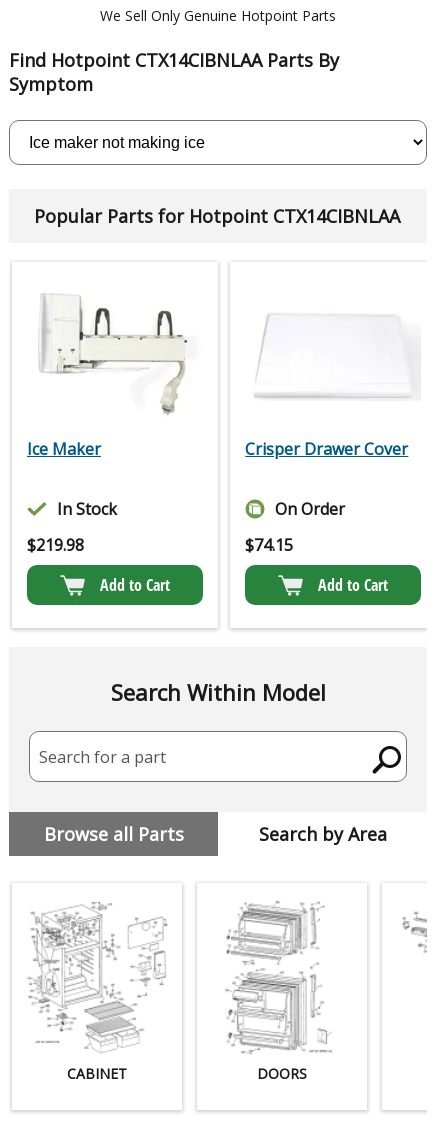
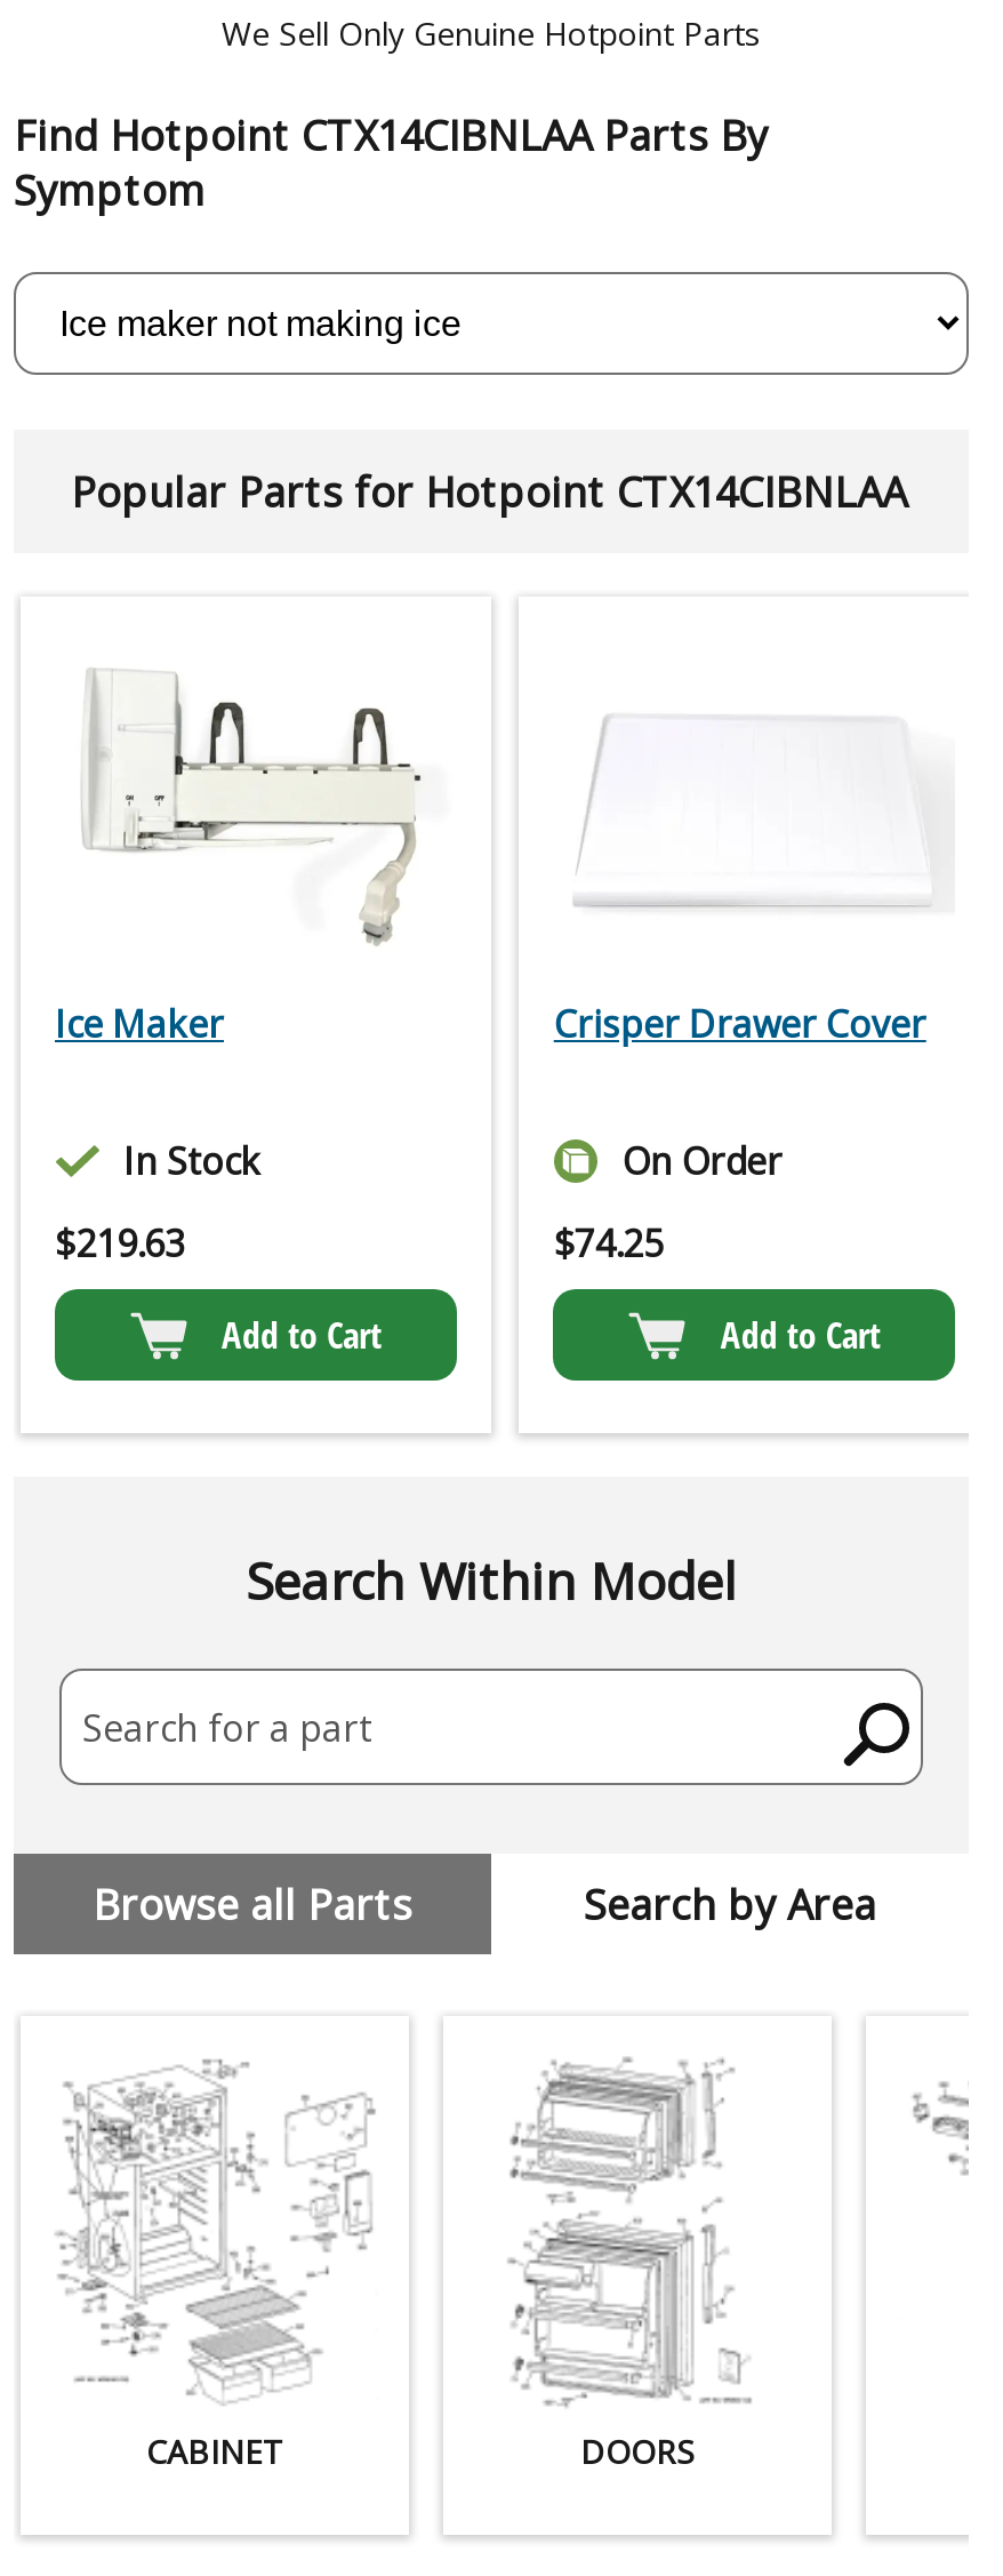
[27,534,84,556] $219.98 -> [55,1219,185,1269] $219.63
[245,534,293,556] $74.15 -> [554,1219,663,1269] $74.25

